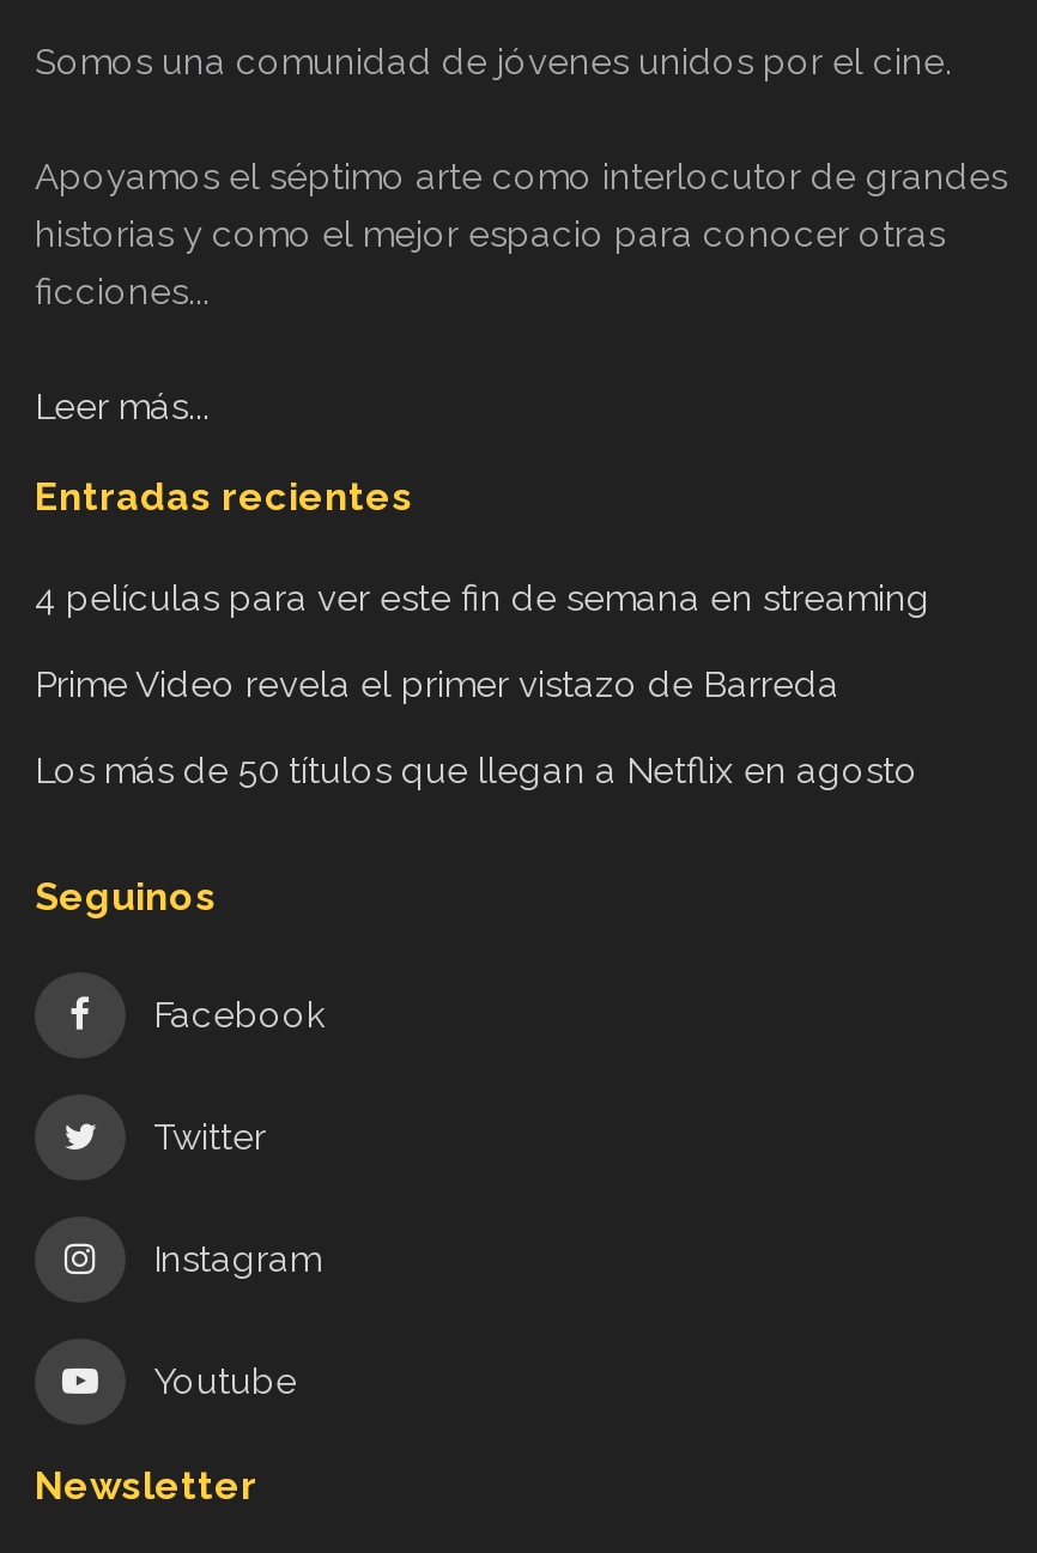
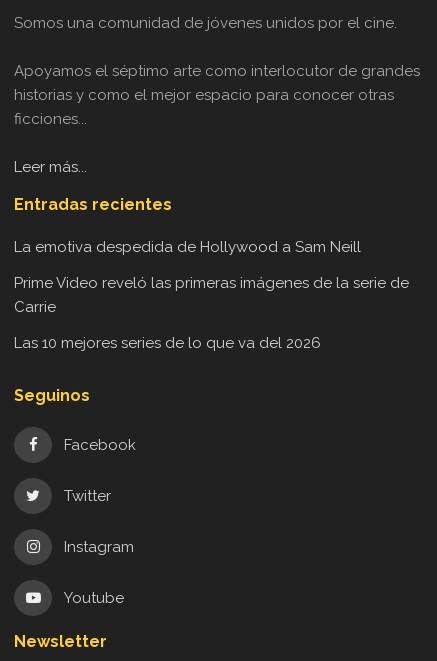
[35,577,930,620] 4 películas para ver este fin de semana en streaming -> [14,238,361,256] La emotiva despedida de Hollywood a Sam Neill
[35,663,839,706] Prime Video revela el primer vistazo de Barreda -> [14,274,409,316] Prime Video reveló las primeras imágenes de la serie de | Carrie
[35,749,918,792] Los más de 50 títulos que llegan a Netflix en agosto -> [14,334,321,352] Las 10 mejores series de lo que va del 2026

